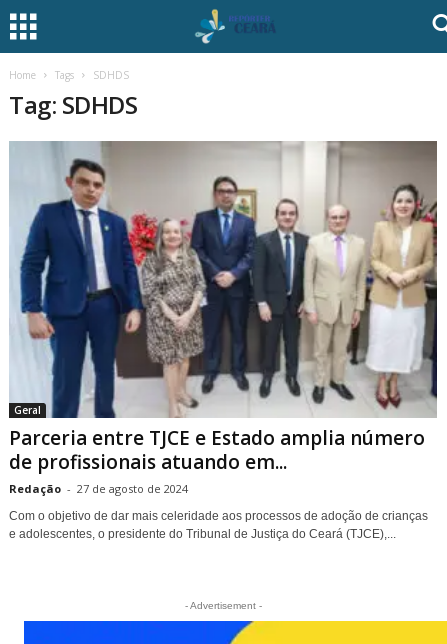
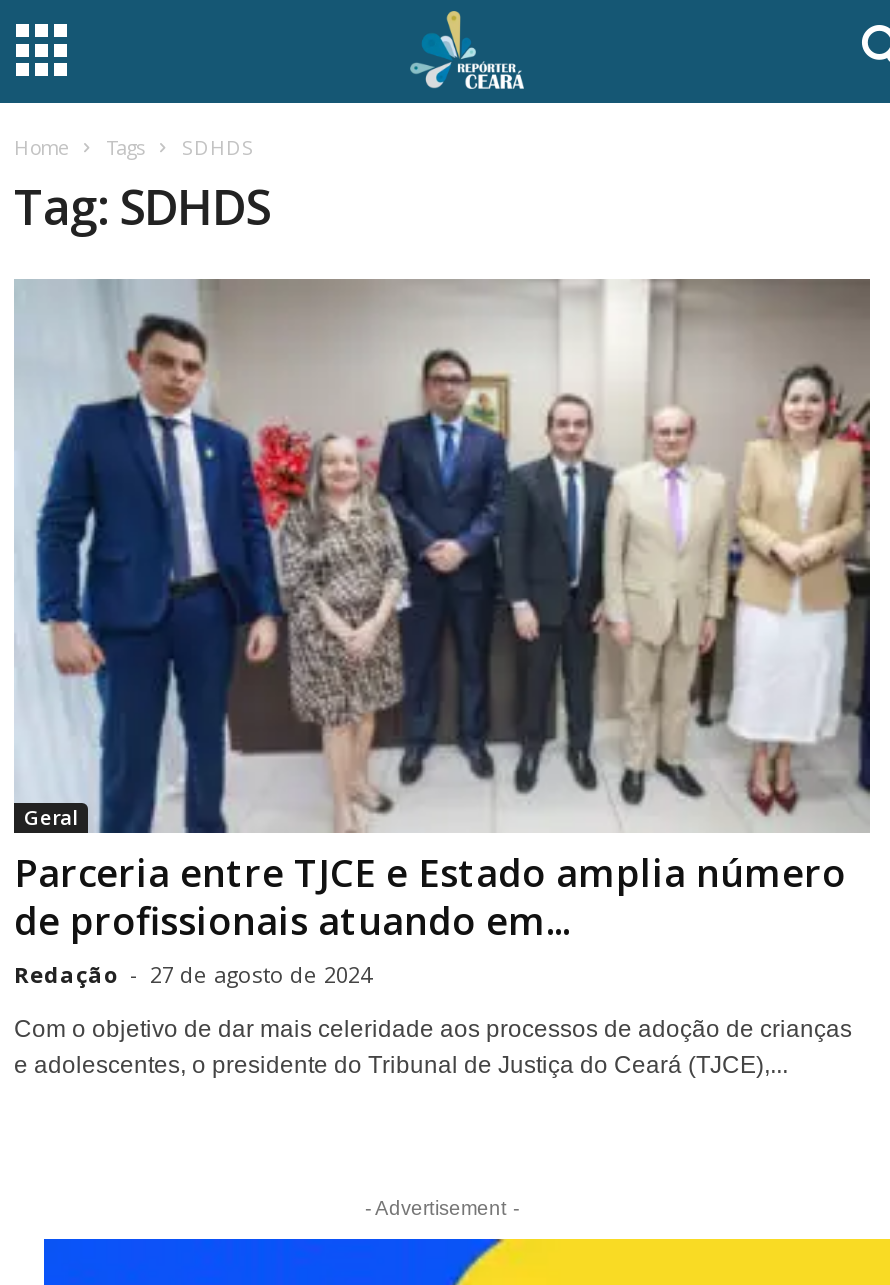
[195,7,264,46] [image] -> [388,9,526,91] [image]

